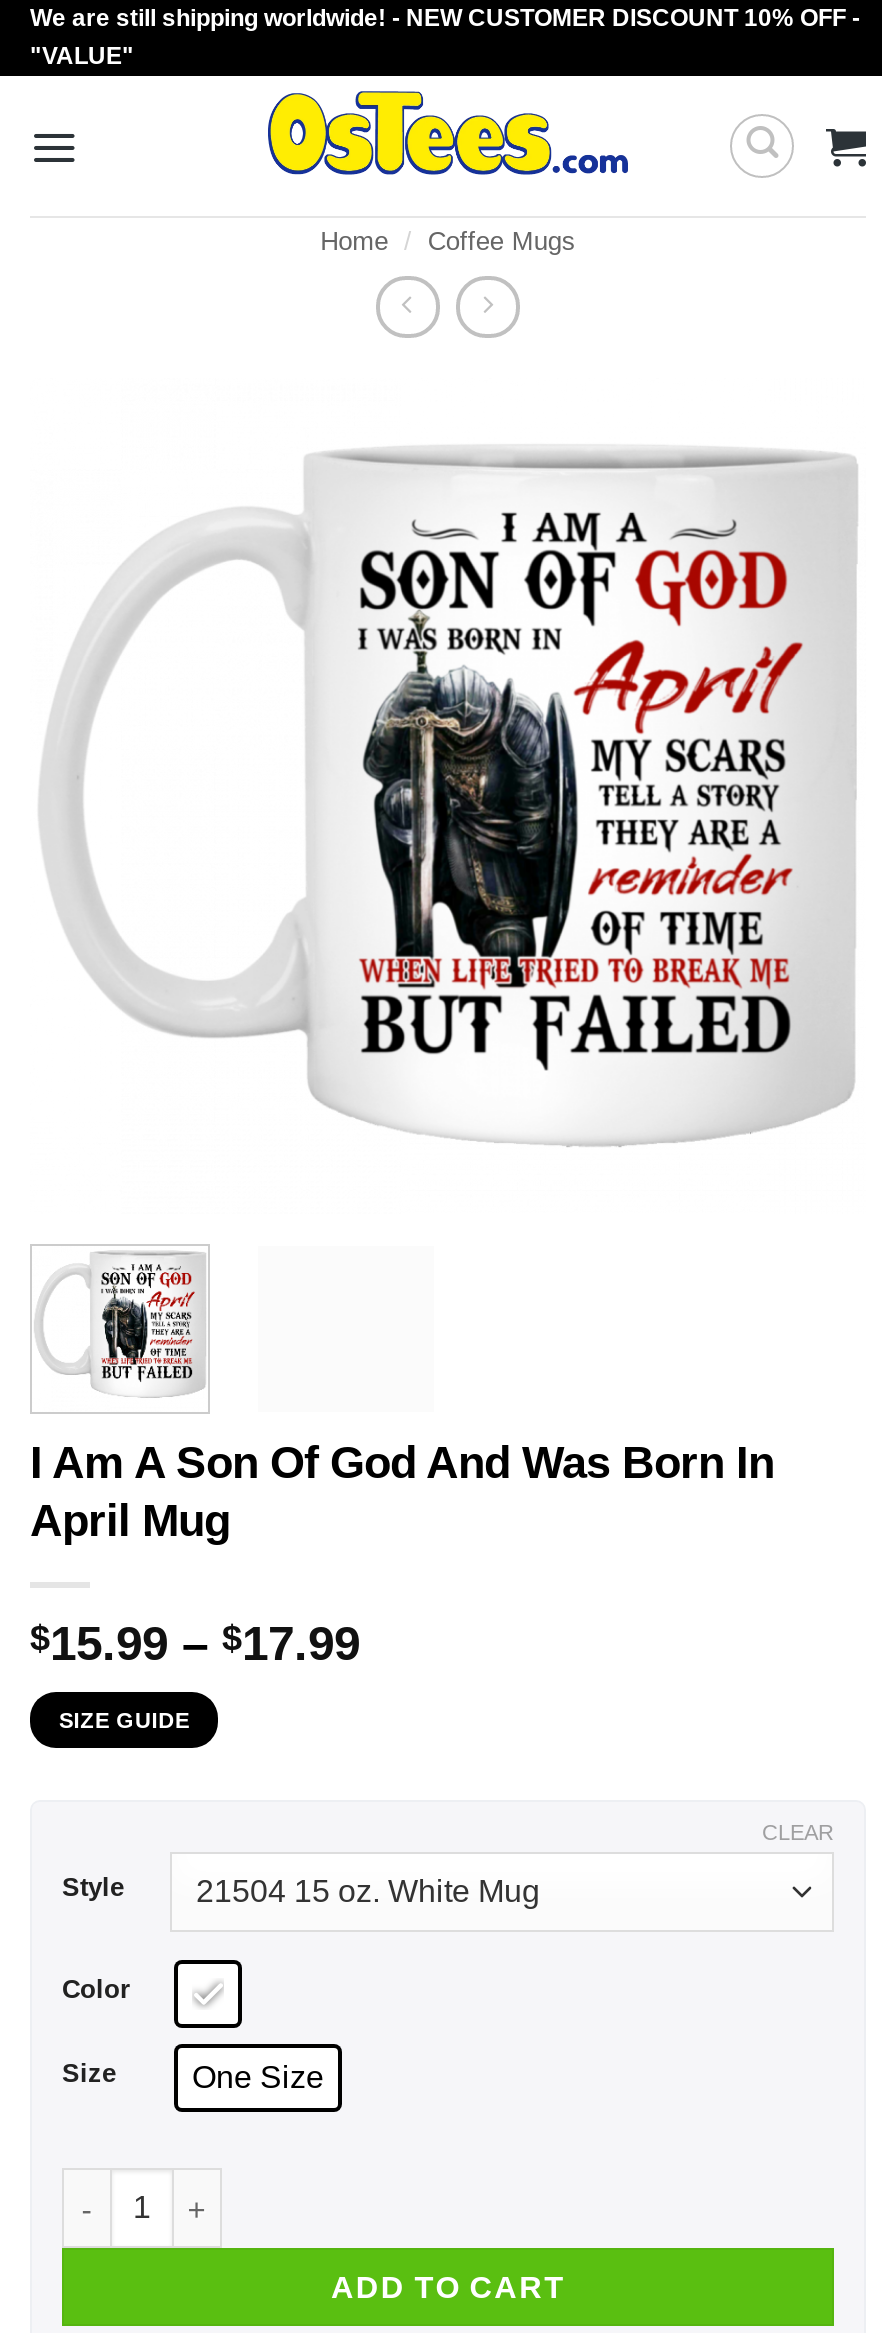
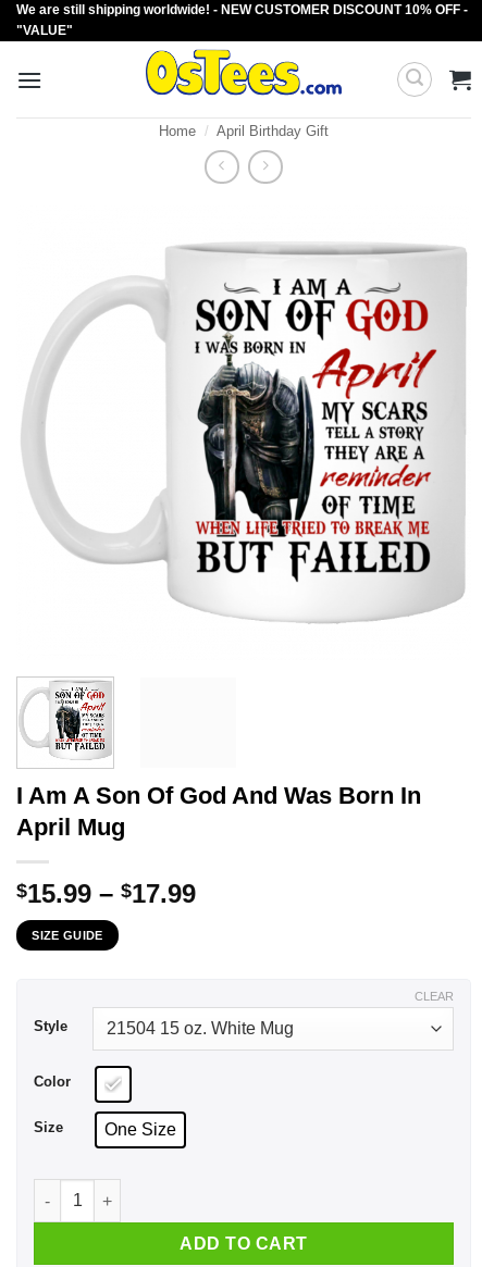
[320,226,576,256] Home / Coffee Mugs -> [159,123,329,139] Home / April Birthday Gift

